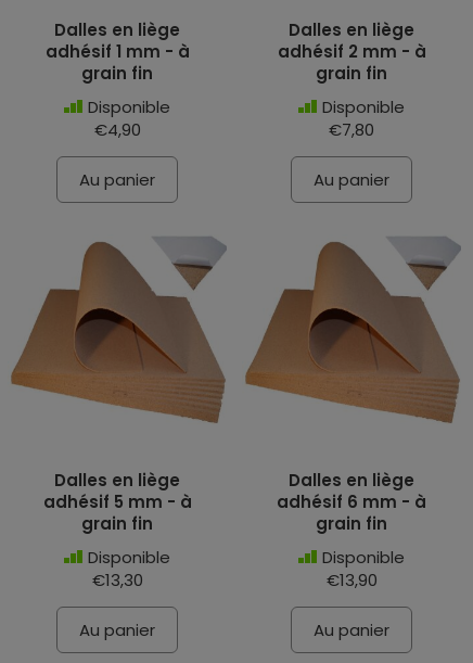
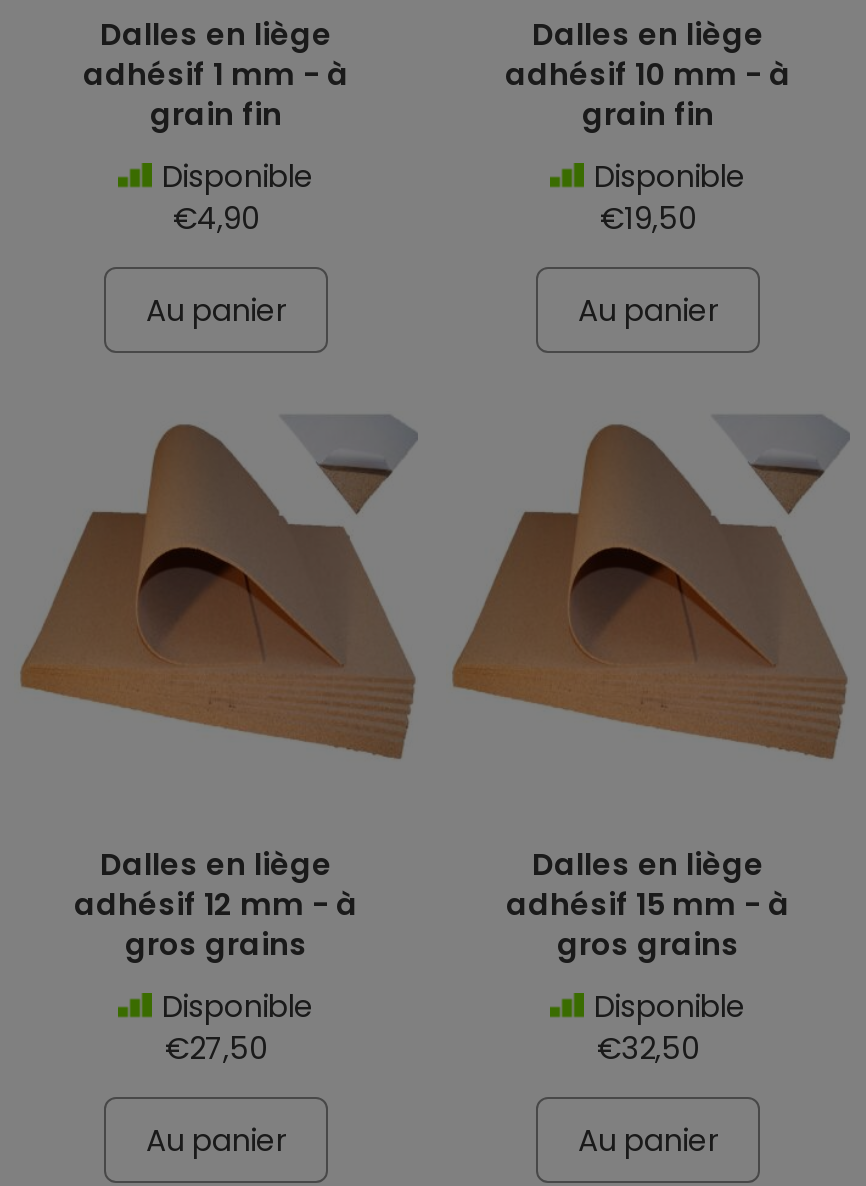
[277,40,426,63] adhésif 2 mm - à -> [505,53,791,95] adhésif 10 mm - à
[329,118,374,141] €7,80 -> [600,197,696,239] €19,50
[43,490,191,535] adhésif 5 mm - à | grain fin -> [74,883,358,965] adhésif 12 mm - à | gros grains
[277,490,426,535] adhésif 6 mm - à | grain fin -> [506,883,790,965] adhésif 15 mm - à | gros grains
[92,569,143,591] €13,30 -> [165,1027,267,1069] €27,50
[326,569,377,591] €13,90 -> [597,1027,699,1069] €32,50

